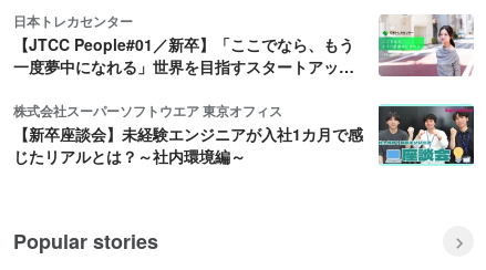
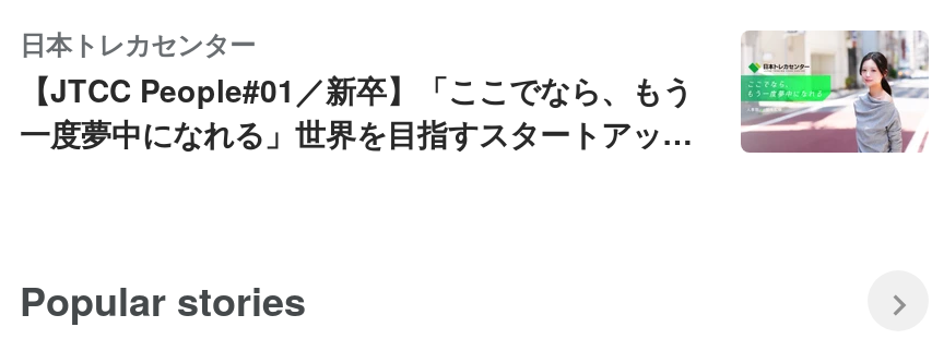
[13,100,475,167] [image] | 株式会社スーパーソフトウエア 東京オフィス | 【新卒座談会】未経験エンジニアが入社1カ月で感 | じたリアルとは？～社内環境編～ -> none

